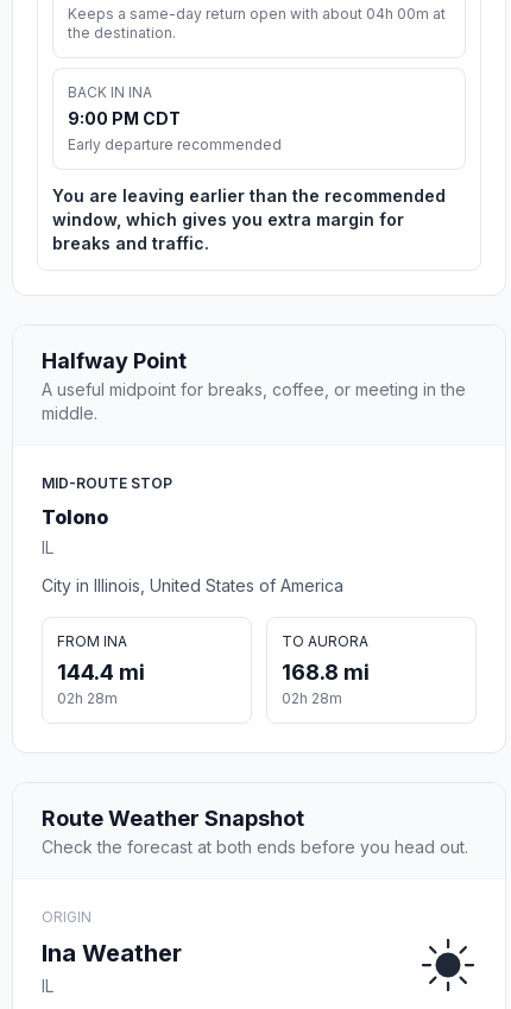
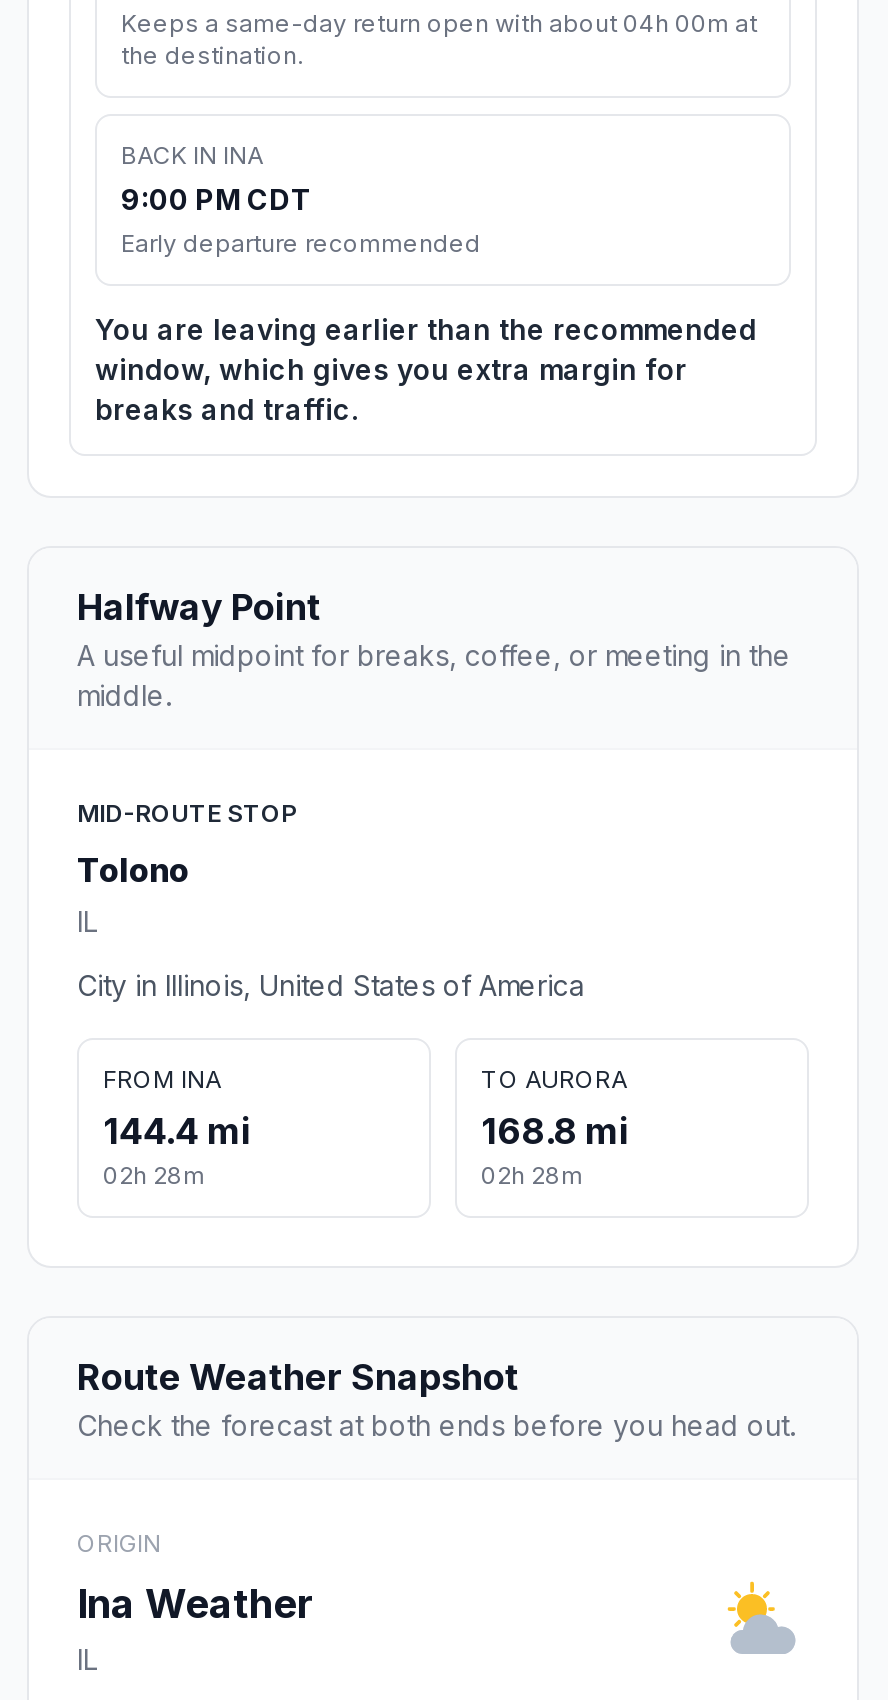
[421,938,475,992] [image] -> [717,1580,805,1668] [image]

